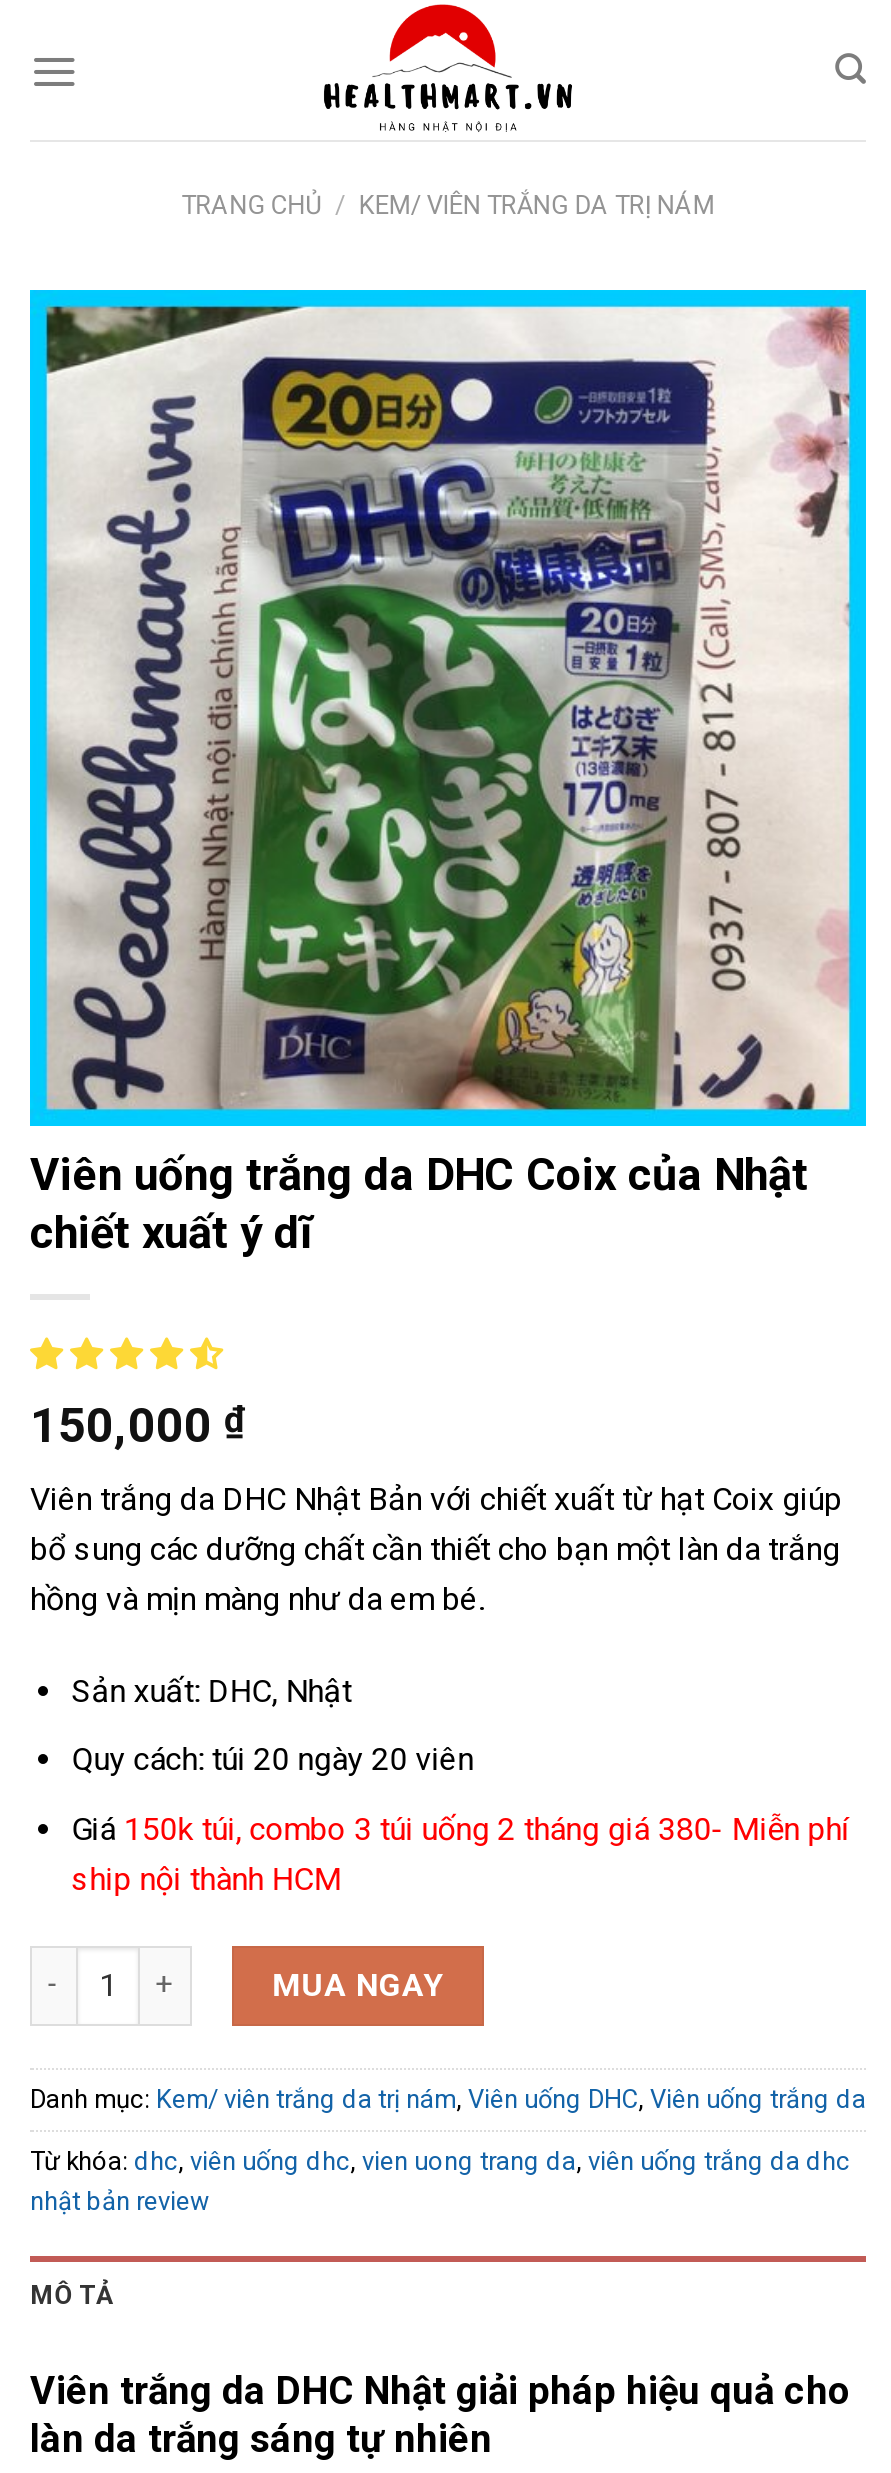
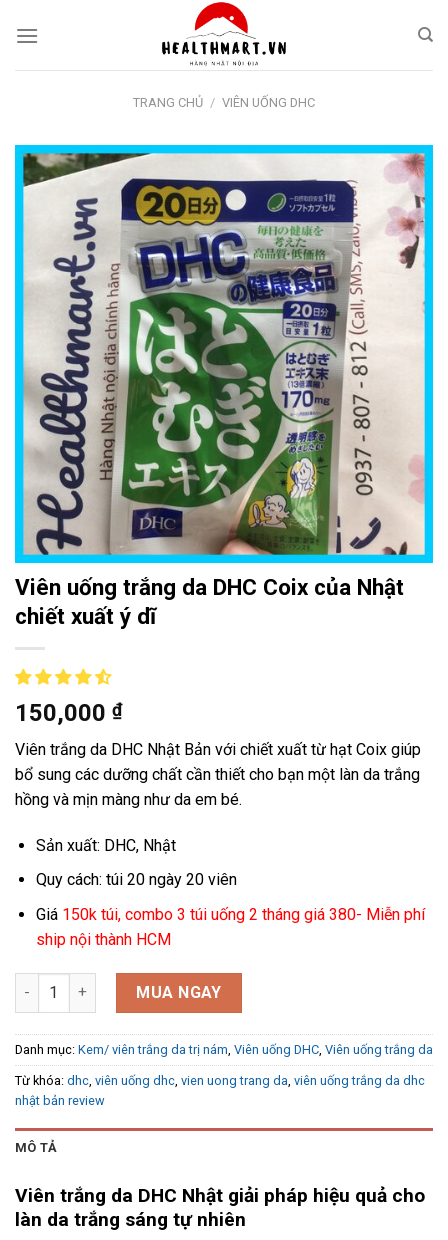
[181,190,715,220] TRANG CHỦ / KEM/ VIÊN TRẮNG DA TRỊ NÁM -> [133,95,315,110] TRANG CHỦ / VIÊN UỐNG DHC

